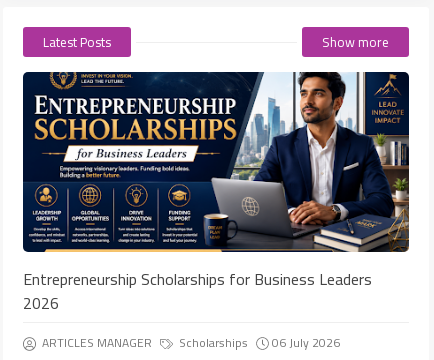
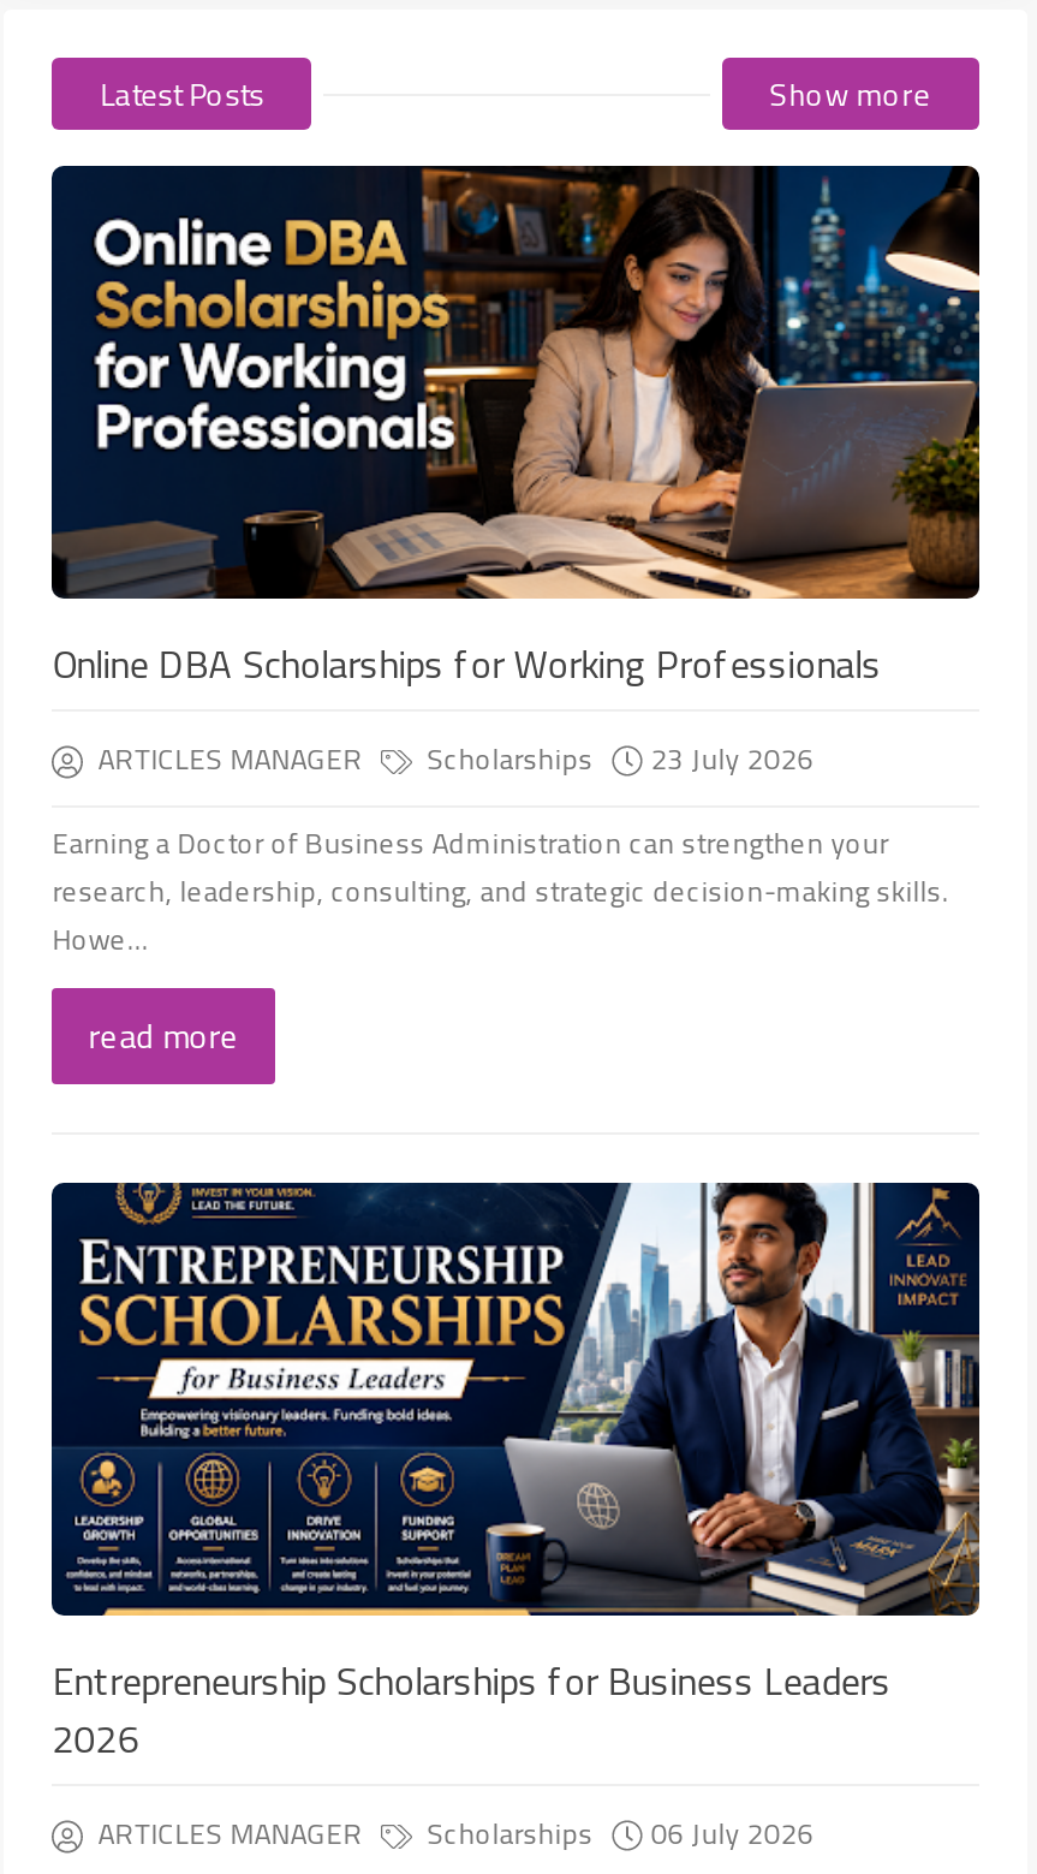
none -> [52,163,979,1067] [image] | Online DBA Scholarships for Working Professionals | ARTICLES MANAGER | Scholarships | 23 July 2026 | Earning a Doctor of Business Administration can strengthen your | research, leadership, consulting, and strategic decision-making skills. | Howe... | read more

